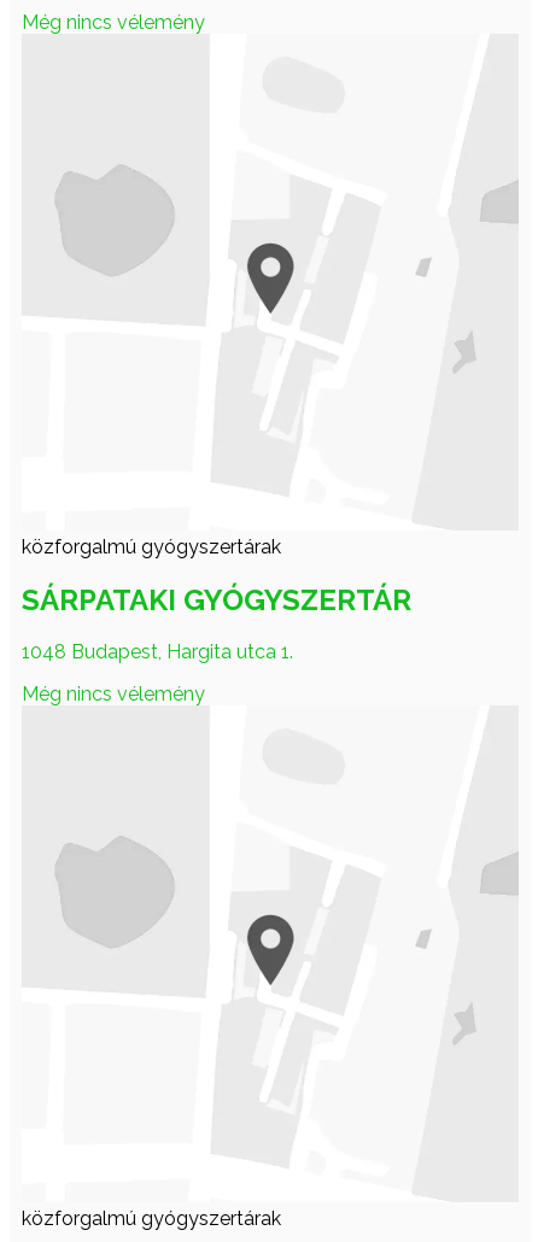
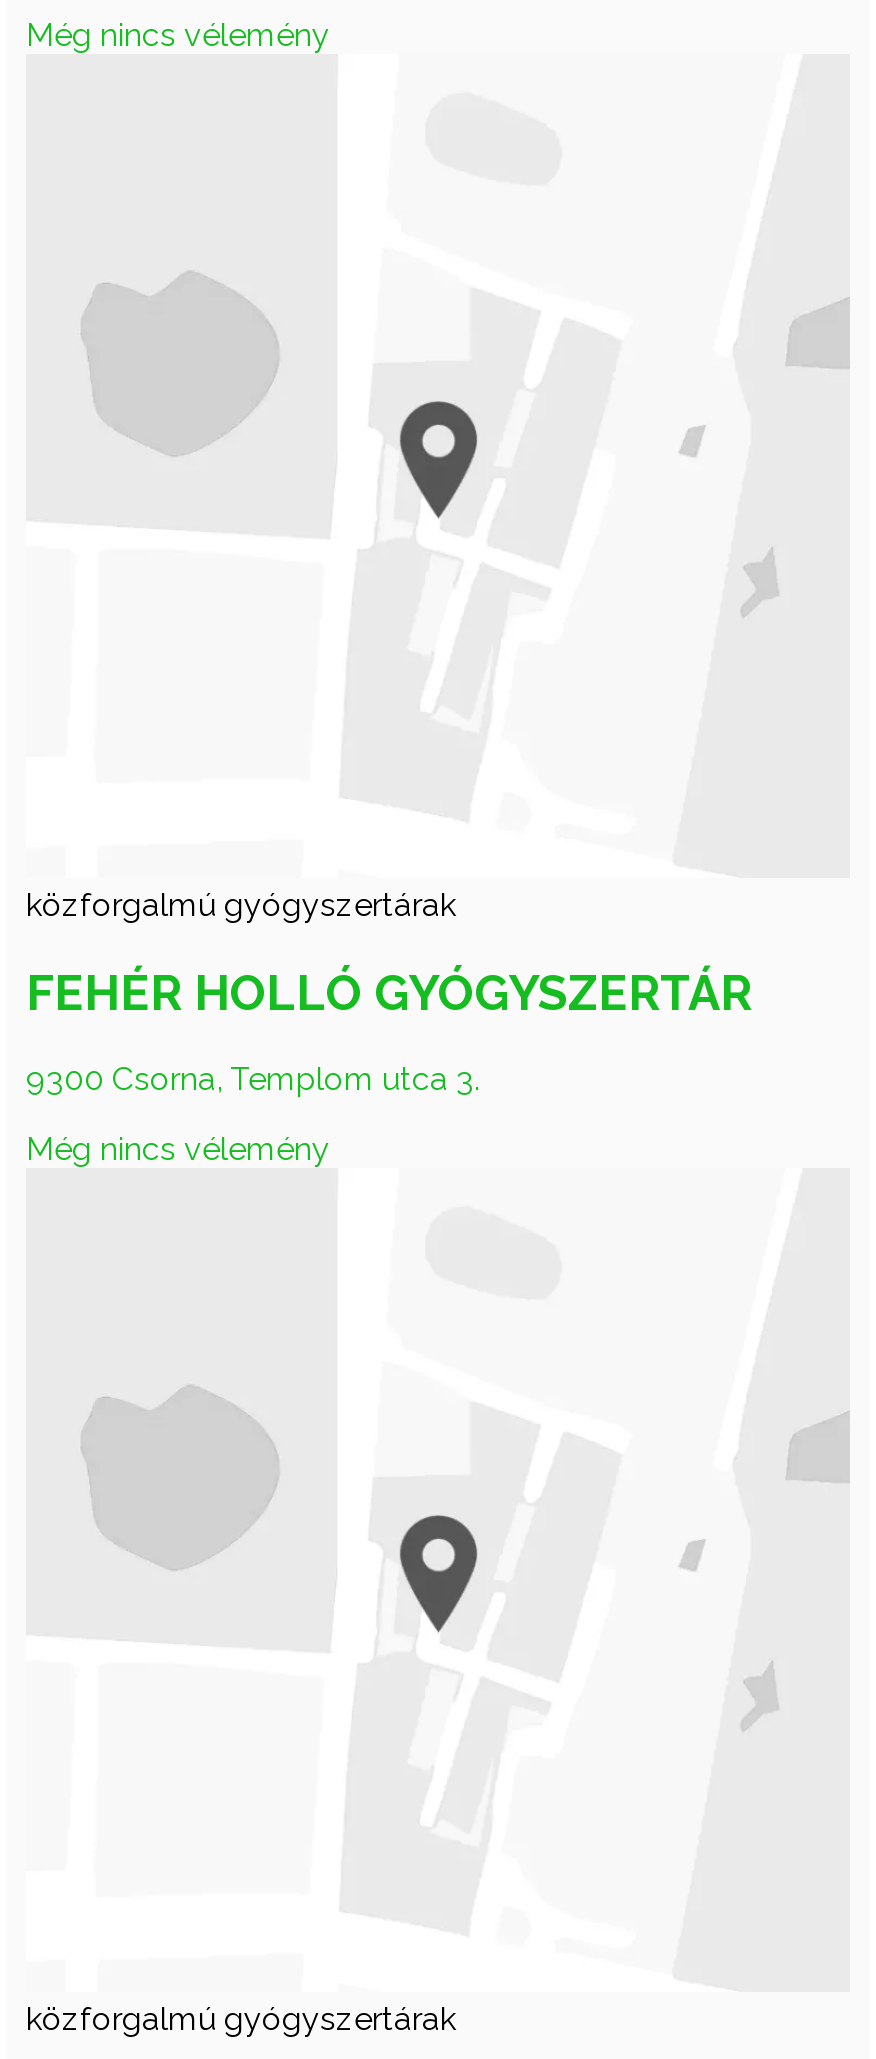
[22,582,411,617] SÁRPATAKI GYÓGYSZERTÁR -> [26,963,752,1021] FEHÉR HOLLÓ GYÓGYSZERTÁR
[22,641,293,664] 1048 Budapest, Hargita utca 1. -> [26,1061,480,1099] 9300 Csorna, Templom utca 3.

